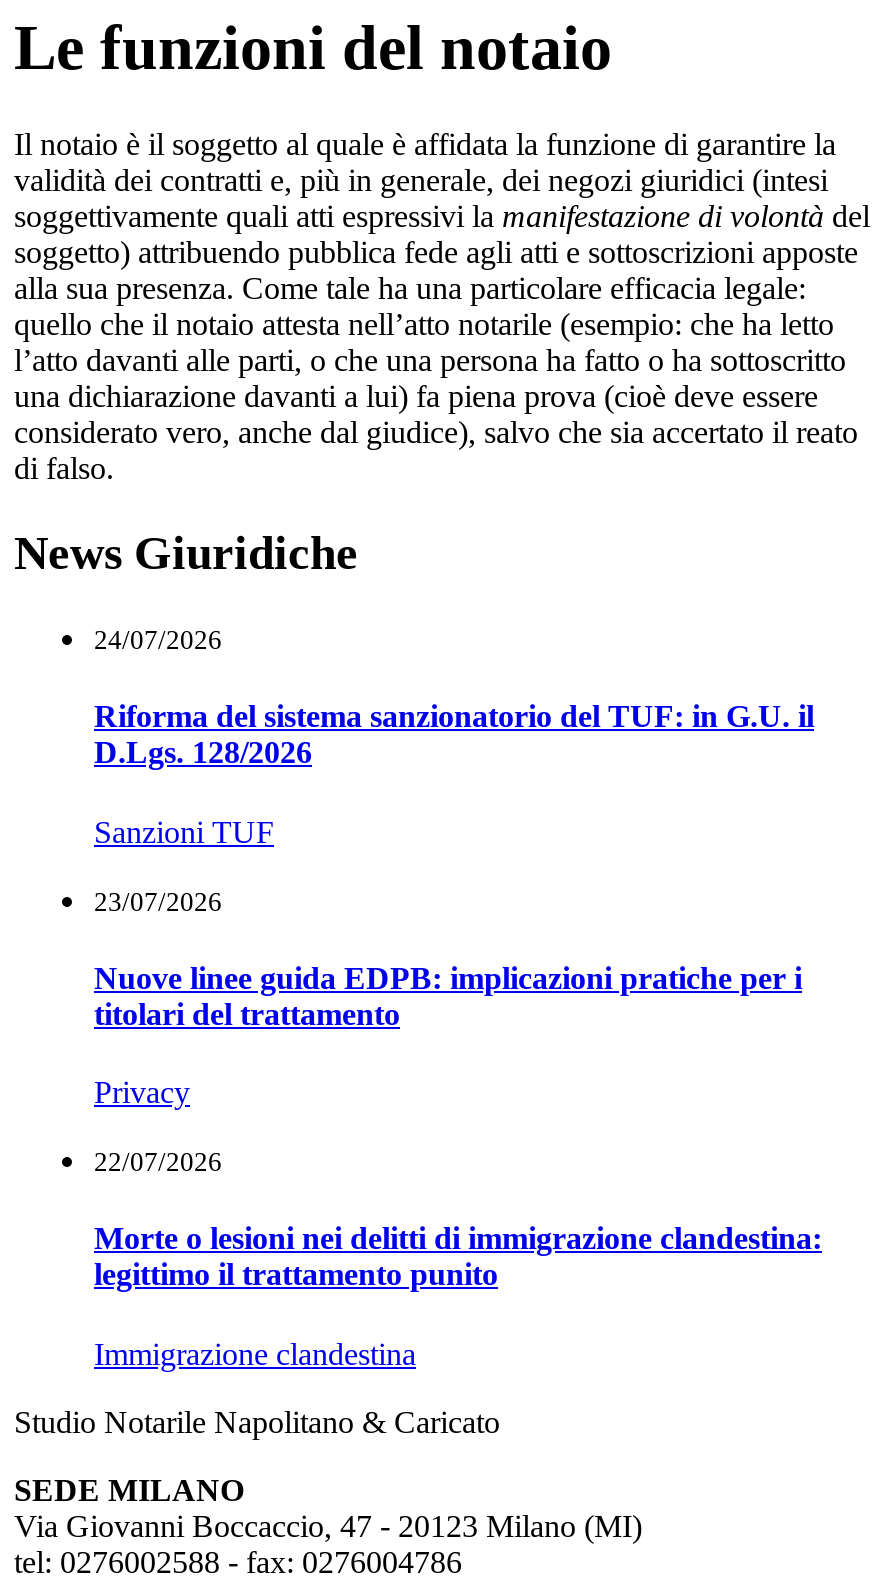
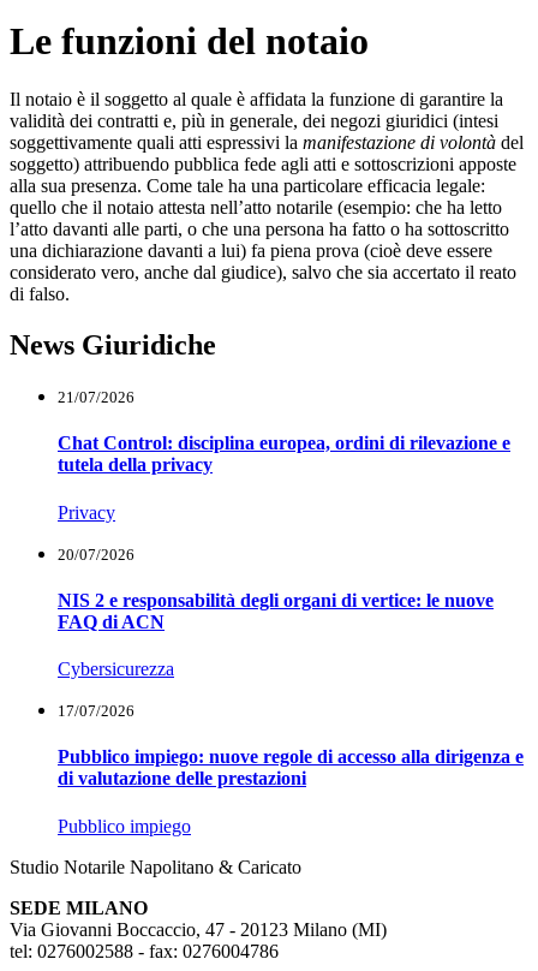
[94,625,814,1031] 24/07/2026 | Riforma del sistema sanzionatorio del TUF: in G.U. il | D.Lgs. 128/2026 | Sanzioni TUF | 23/07/2026 | Nuove linee guida EDPB: implicazioni pratiche per i | titolari del trattamento -> [58,388,510,475] 21/07/2026 | Chat Control: disciplina europea, ordini di rilevazione e | tutela della privacy
moved [94,1075,190,1109] -> [58,502,115,522]: Privacy
[94,1147,822,1370] 22/07/2026 | Morte o lesioni nei delitti di immigrazione clandestina: | legittimo il trattamento punito | Immigrazione clandestina -> [58,545,524,836] 20/07/2026 | NIS 2 e responsabilità degli organi di vertice: le nuove | FAQ di ACN | Cybersicurezza | 17/07/2026 | Pubblico impiego: nuove regole di accesso alla dirigenza e | di valutazione delle prestazioni | Pubblico impiego

